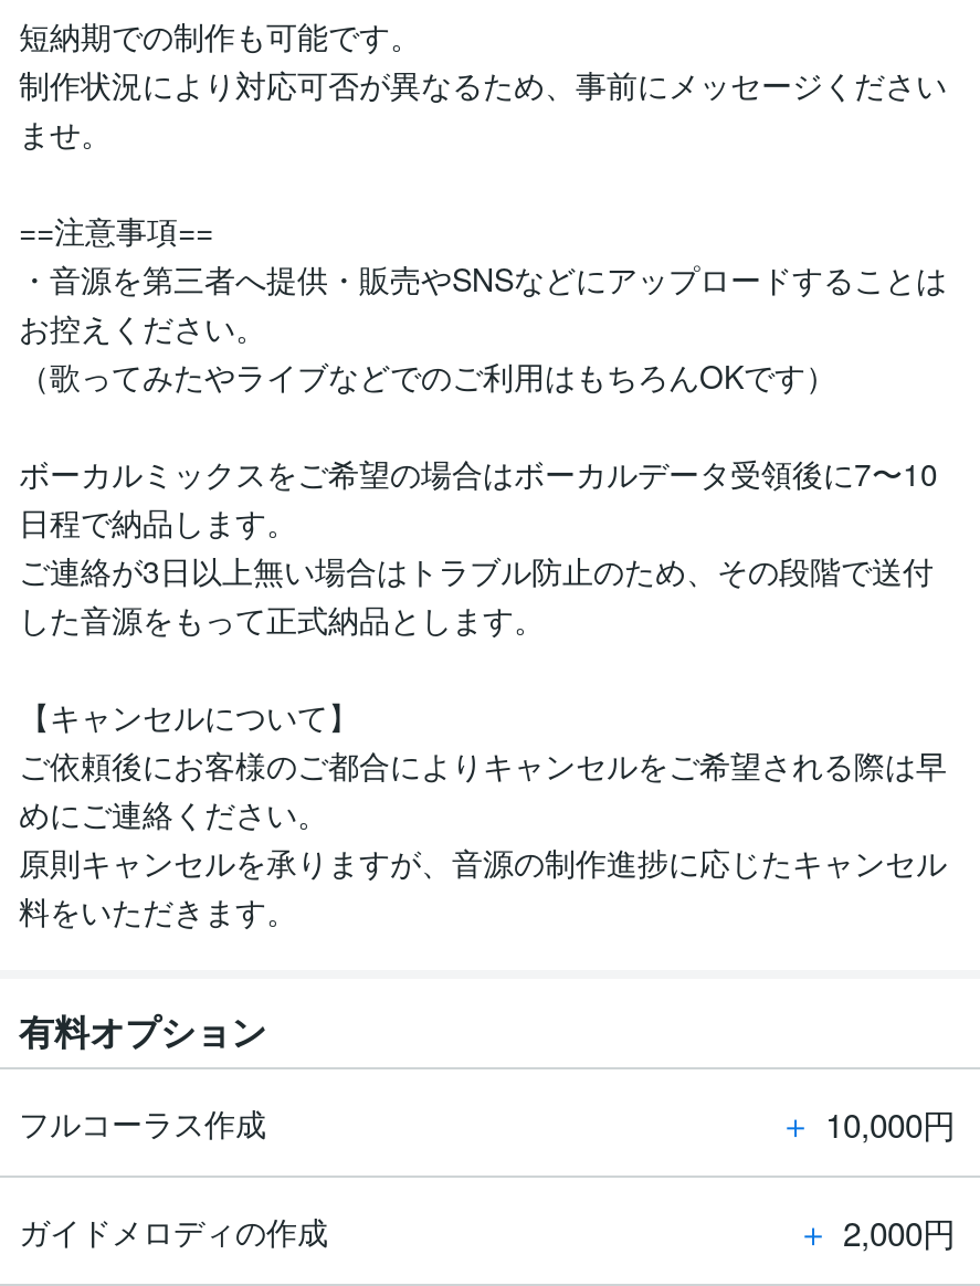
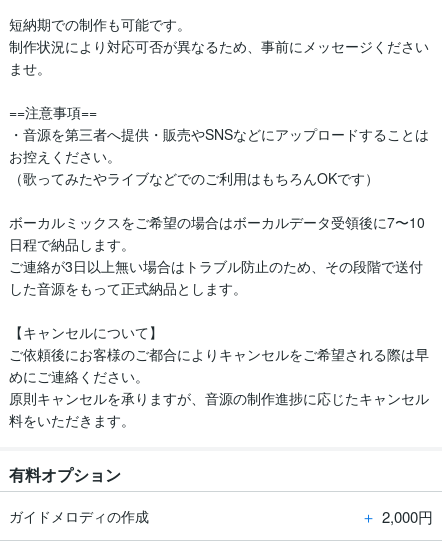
[19,1100,956,1146] フルコーラス作成 | ＋ 10,000円 -> none

